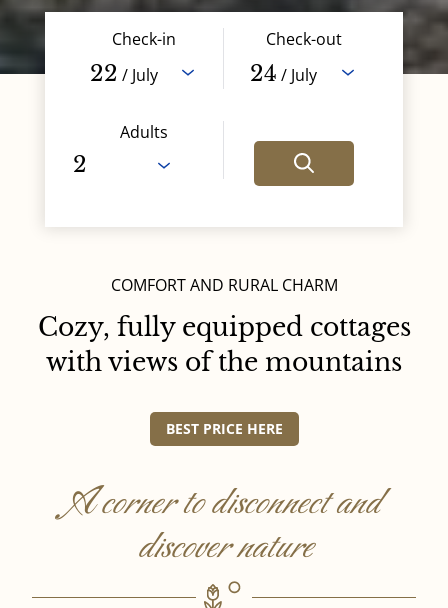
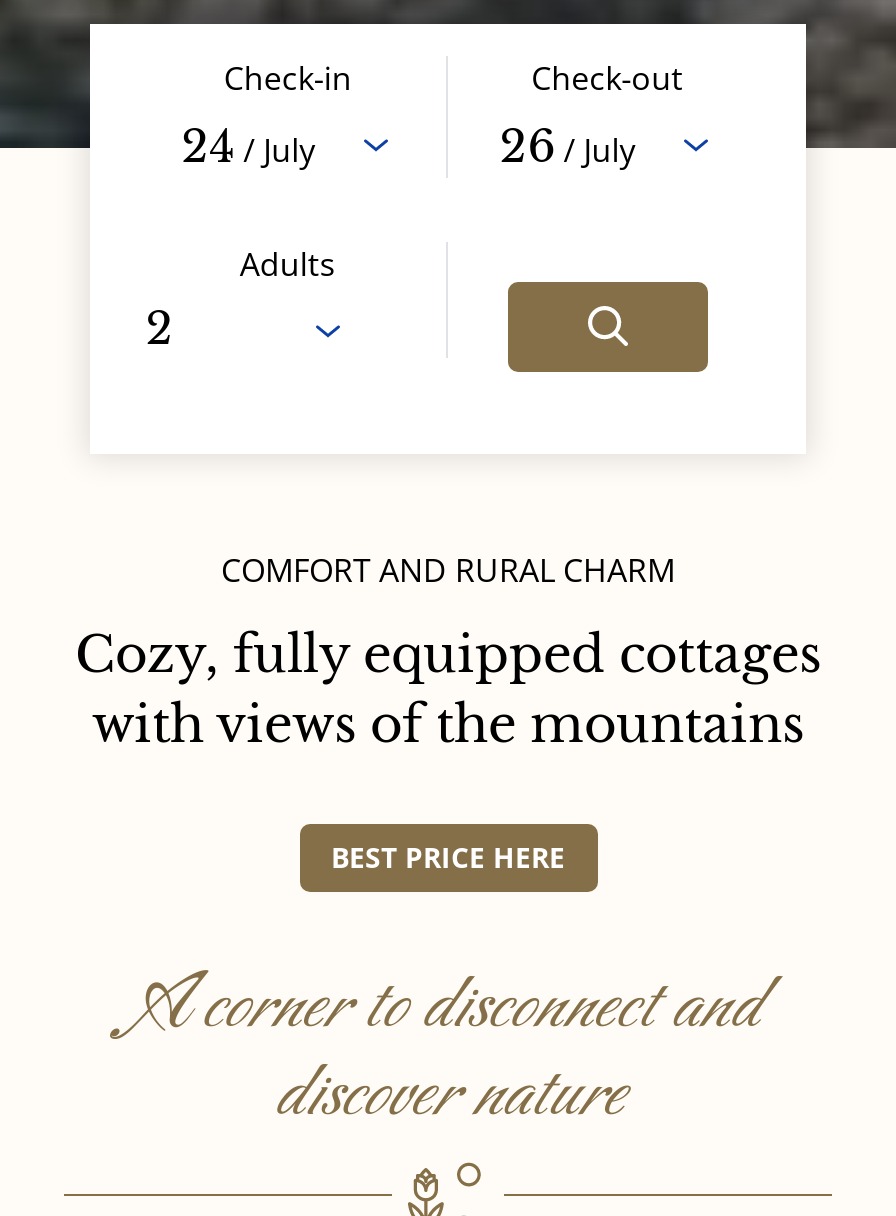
[90,60,158,87] 22 / July -> [181,119,315,173] 24 / July
[250,60,317,87] 24 / July -> [500,119,636,173] 26 / July

